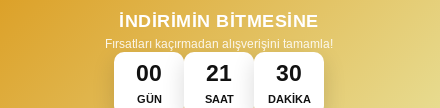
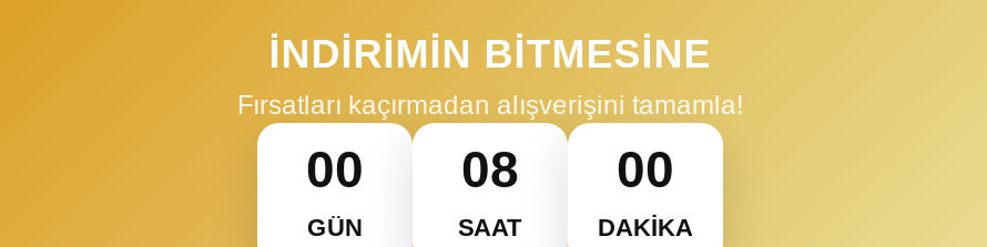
[206,59,232,85] 21 -> [461,140,519,197] 08
[276,59,302,85] 30 -> [617,140,674,197] 00

